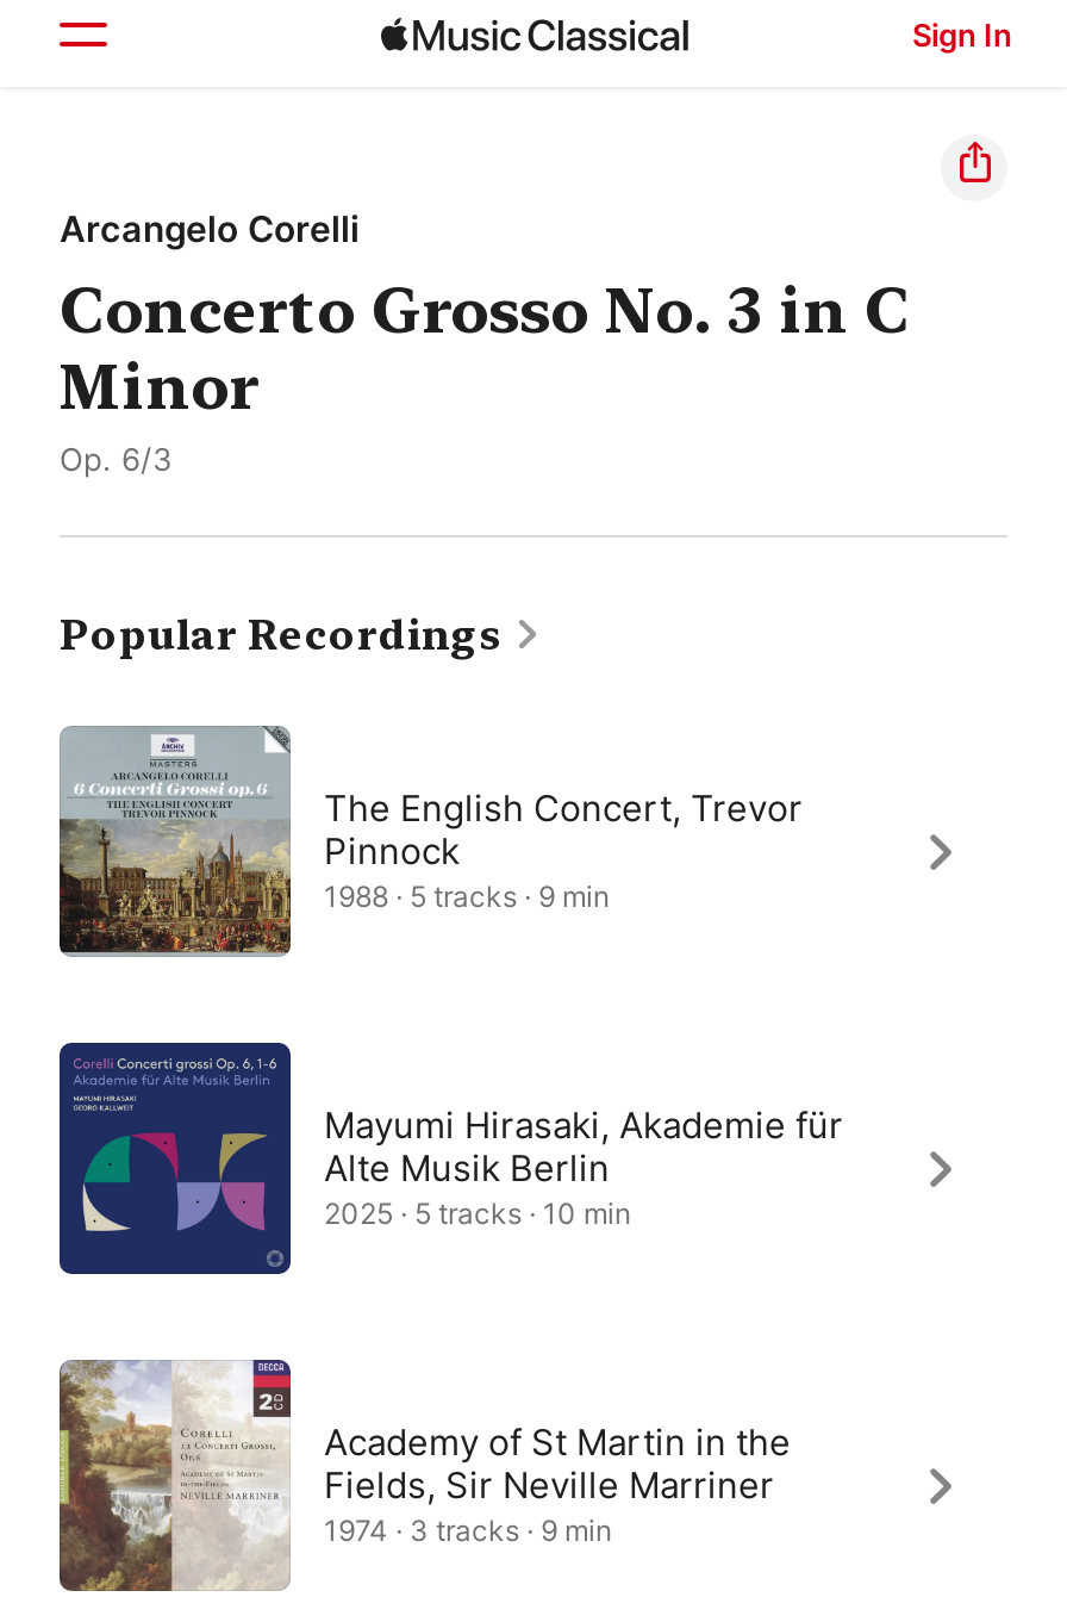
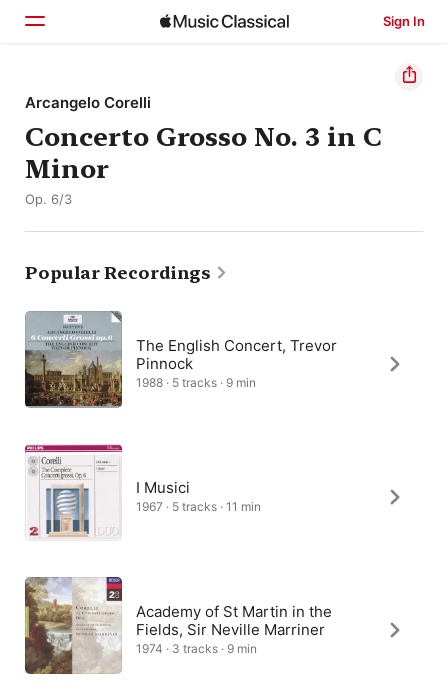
[57,1040,843,1276] [image] | Mayumi Hirasaki, Akademie für | Alte Musik Berlin | 2025 · 5 tracks · 10 min -> [24,444,261,541] [image] | I Musici | 1967 · 5 tracks · 11 min

